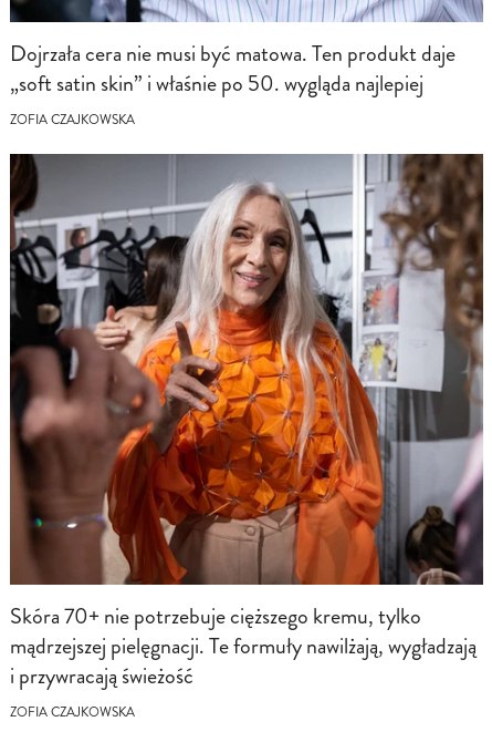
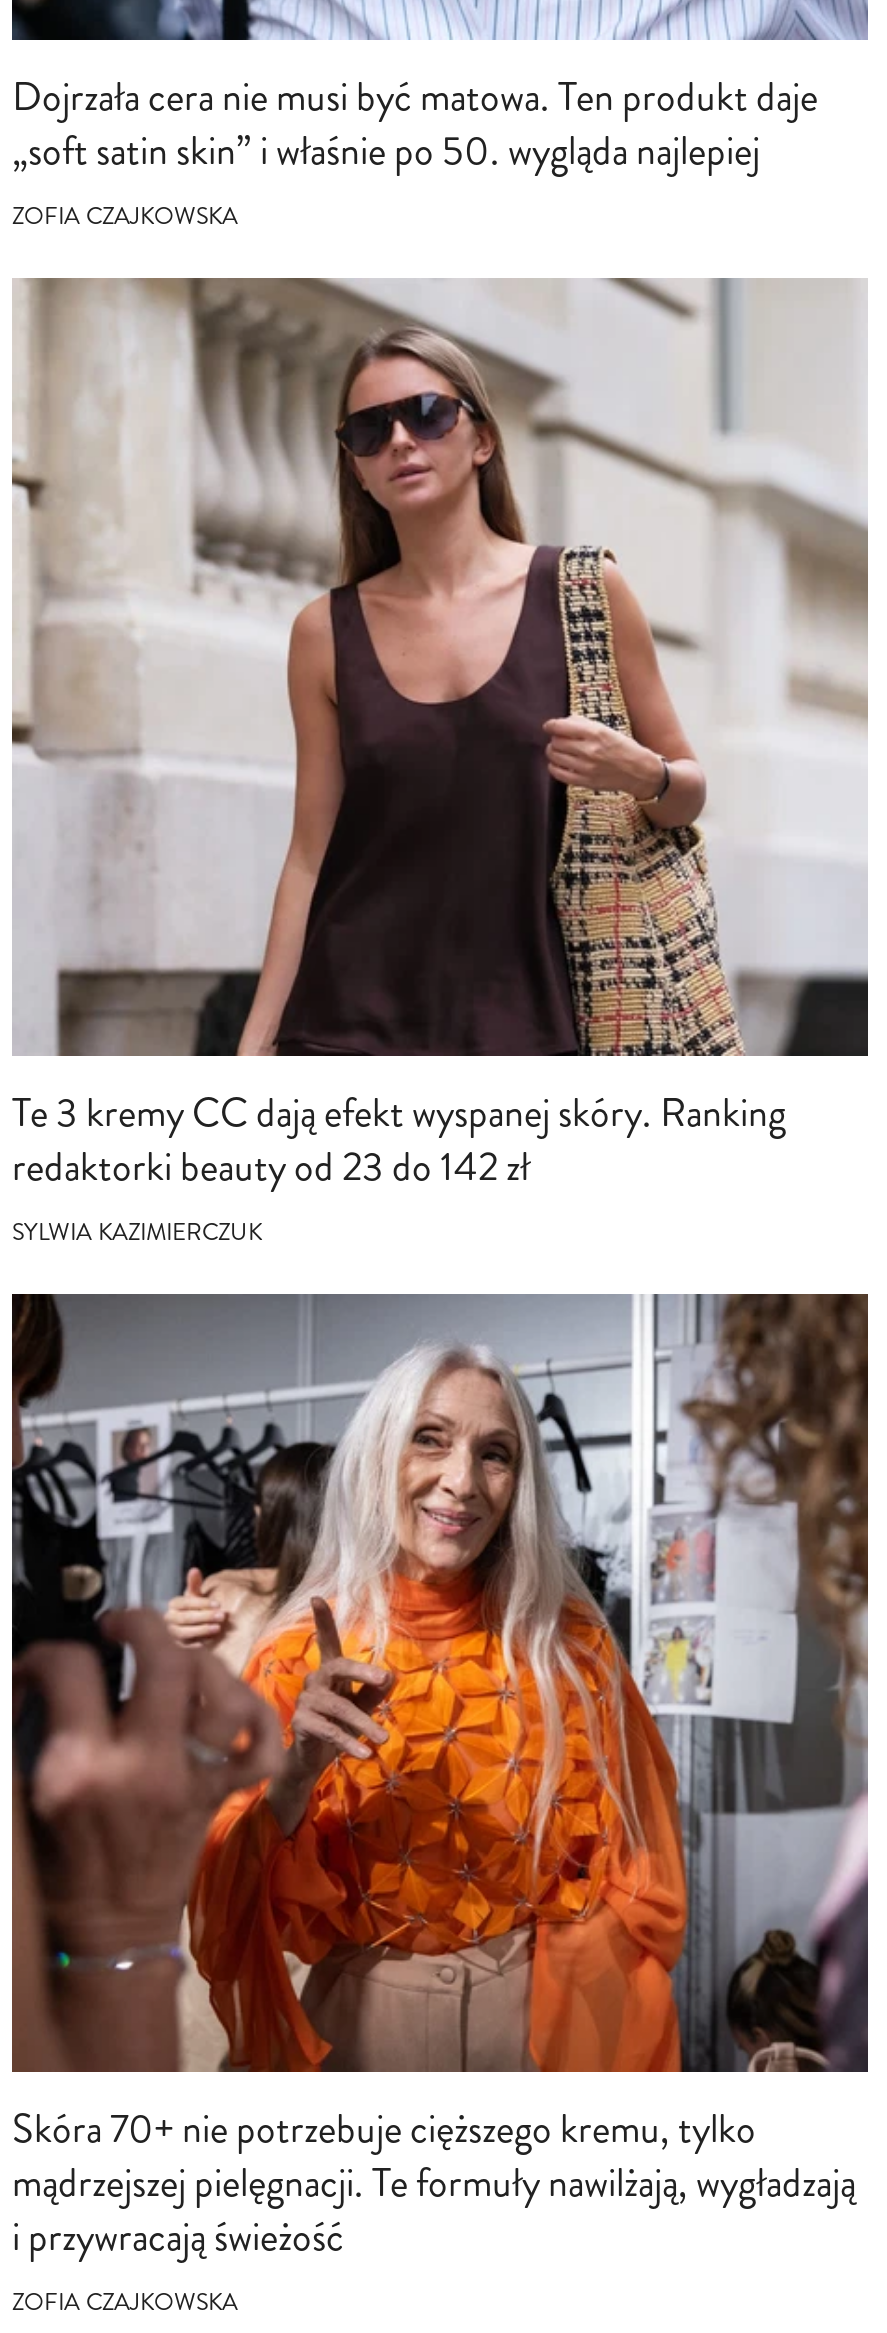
none -> [12,276,868,1250] [image] | Te 3 kremy CC dają efekt wyspanej skóry. Ranking | redaktorki beauty od 23 do 142 zł | SYLWIA KAZIMIERCZUK

